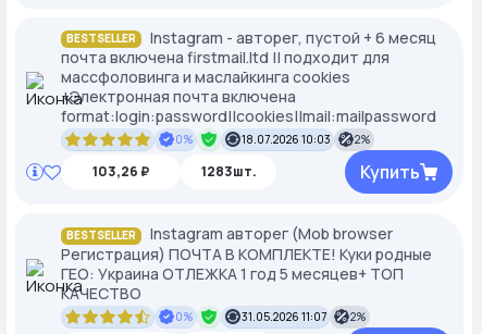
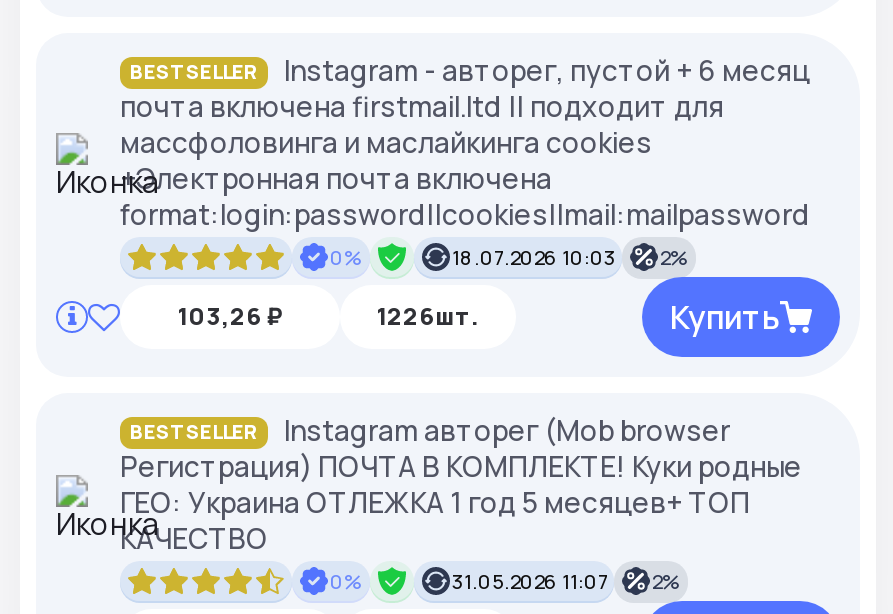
[201,163,256,181] 1283шт. -> [377,299,479,333] 1226шт.

